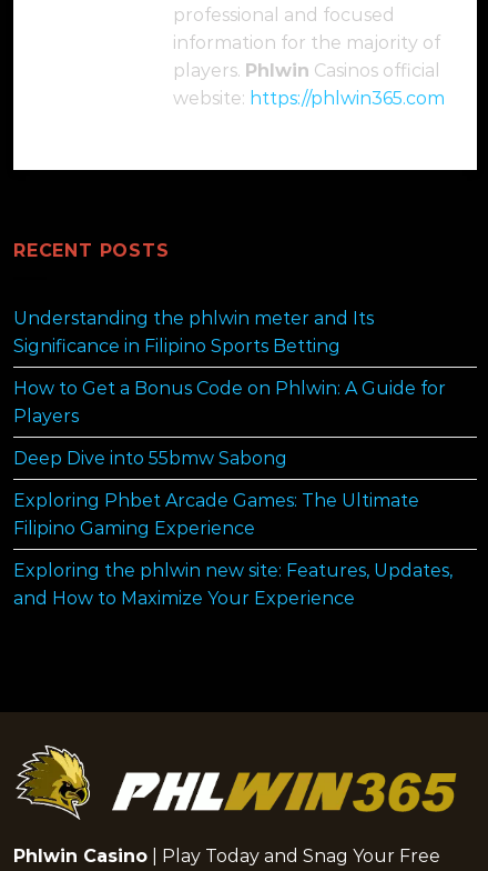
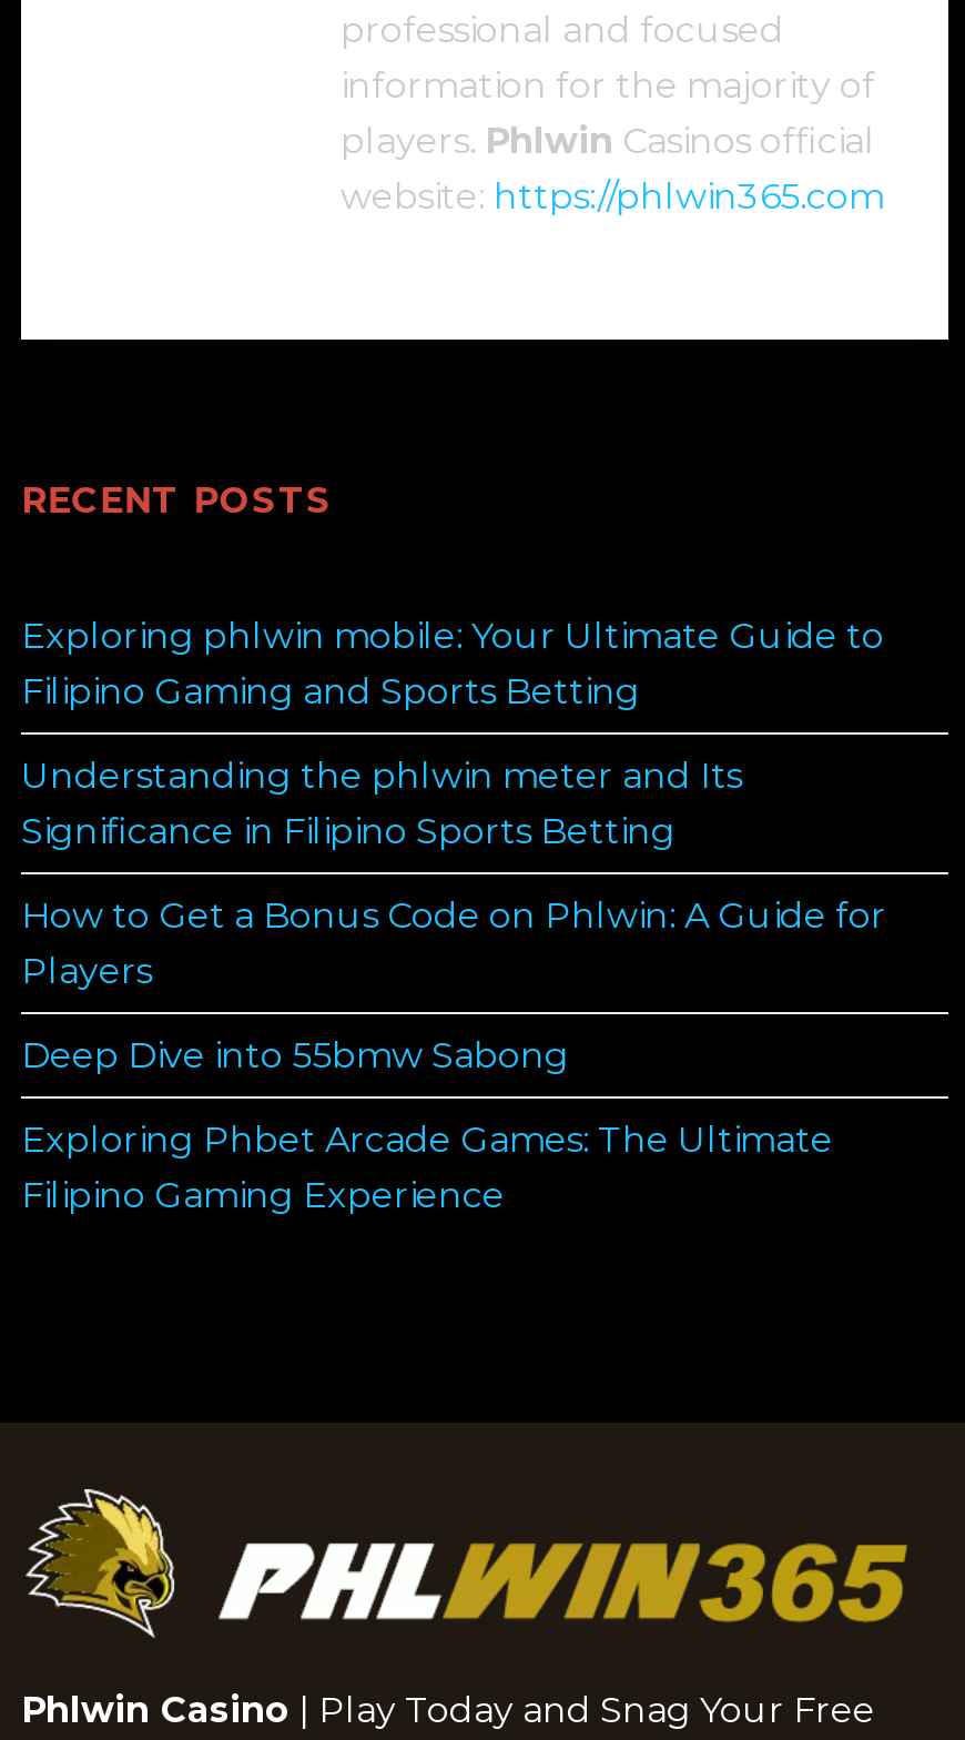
none -> [21,614,884,712] Exploring phlwin mobile: Your Ultimate Guide to | Filipino Gaming and Sports Betting
moved [13,308,446,539] -> [21,754,886,1216]: Understanding the phlwin meter and Its | Significance in Filipino Sports Betting | How to Get a Bonus Code on Phlwin: A Guide for | Players | Deep Dive into 55bmw Sabong | Exploring Phbet Arcade Games: The Ultimate | Filipino Gaming Experience
[13,560,453,609] Exploring the phlwin new site: Features, Updates, | and How to Maximize Your Experience -> none

